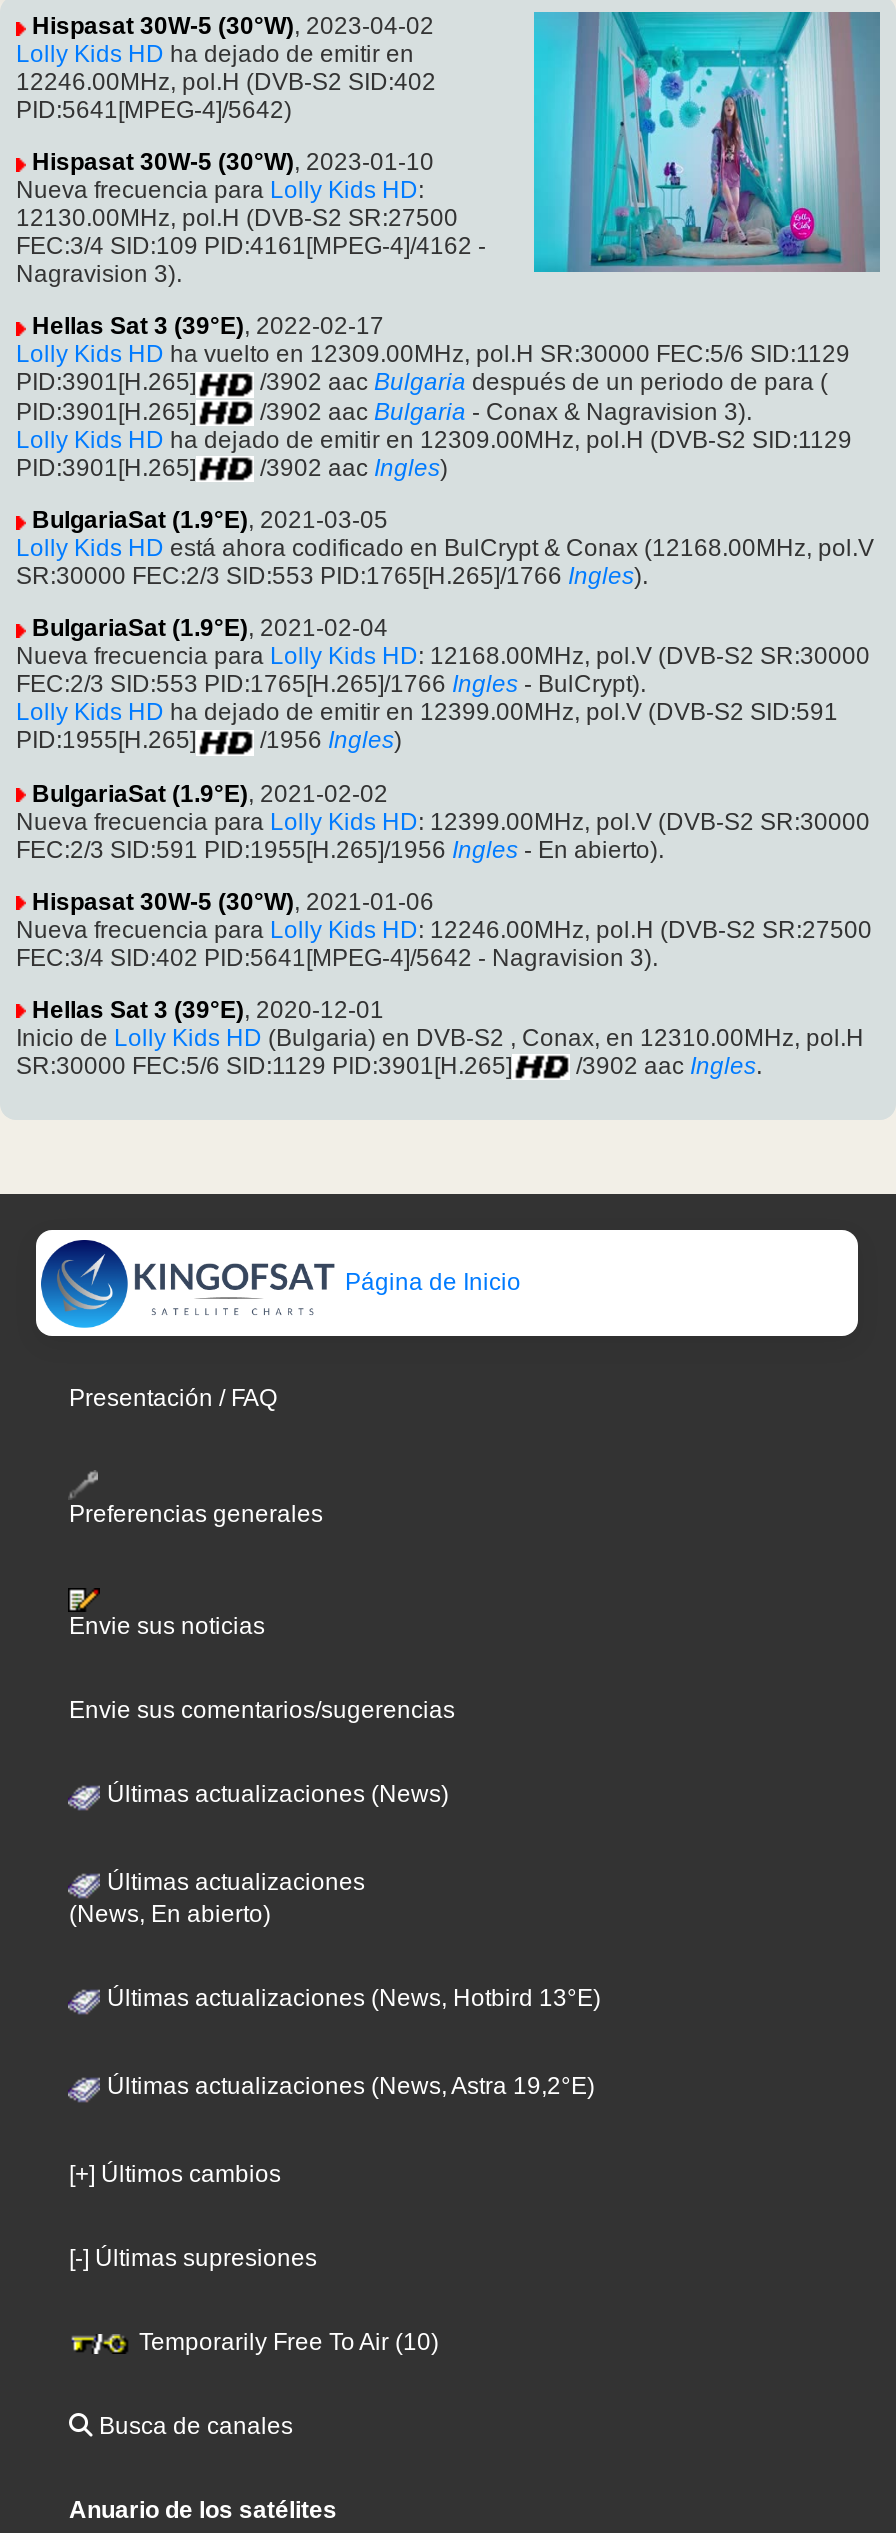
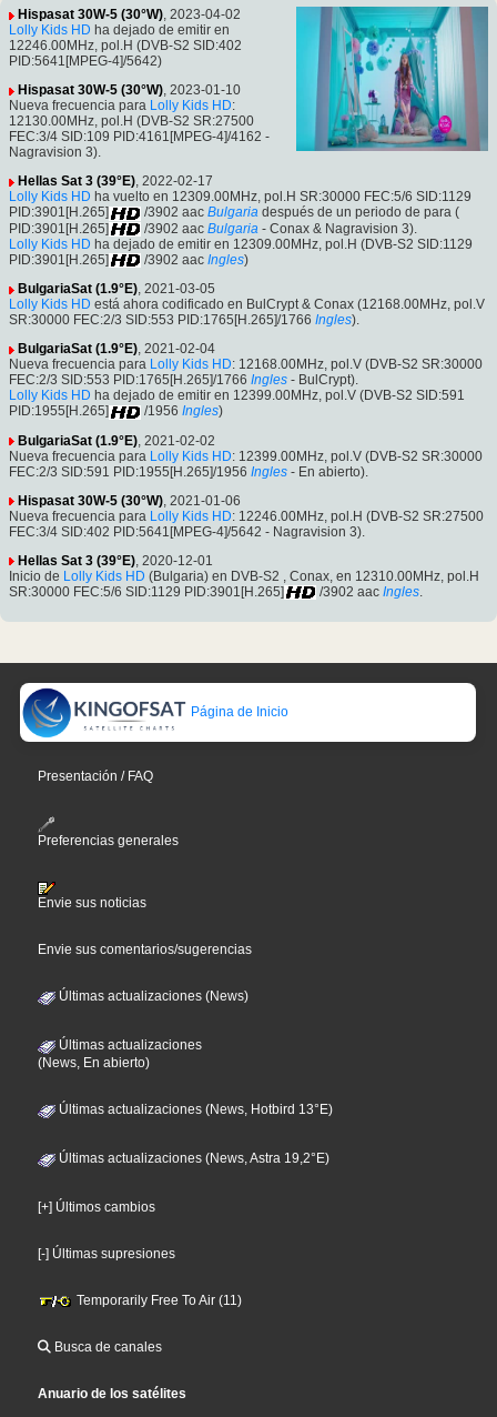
[133,2327,439,2355] Temporarily Free To Air (10) -> [74,1292,242,1308] Temporarily Free To Air (11)

